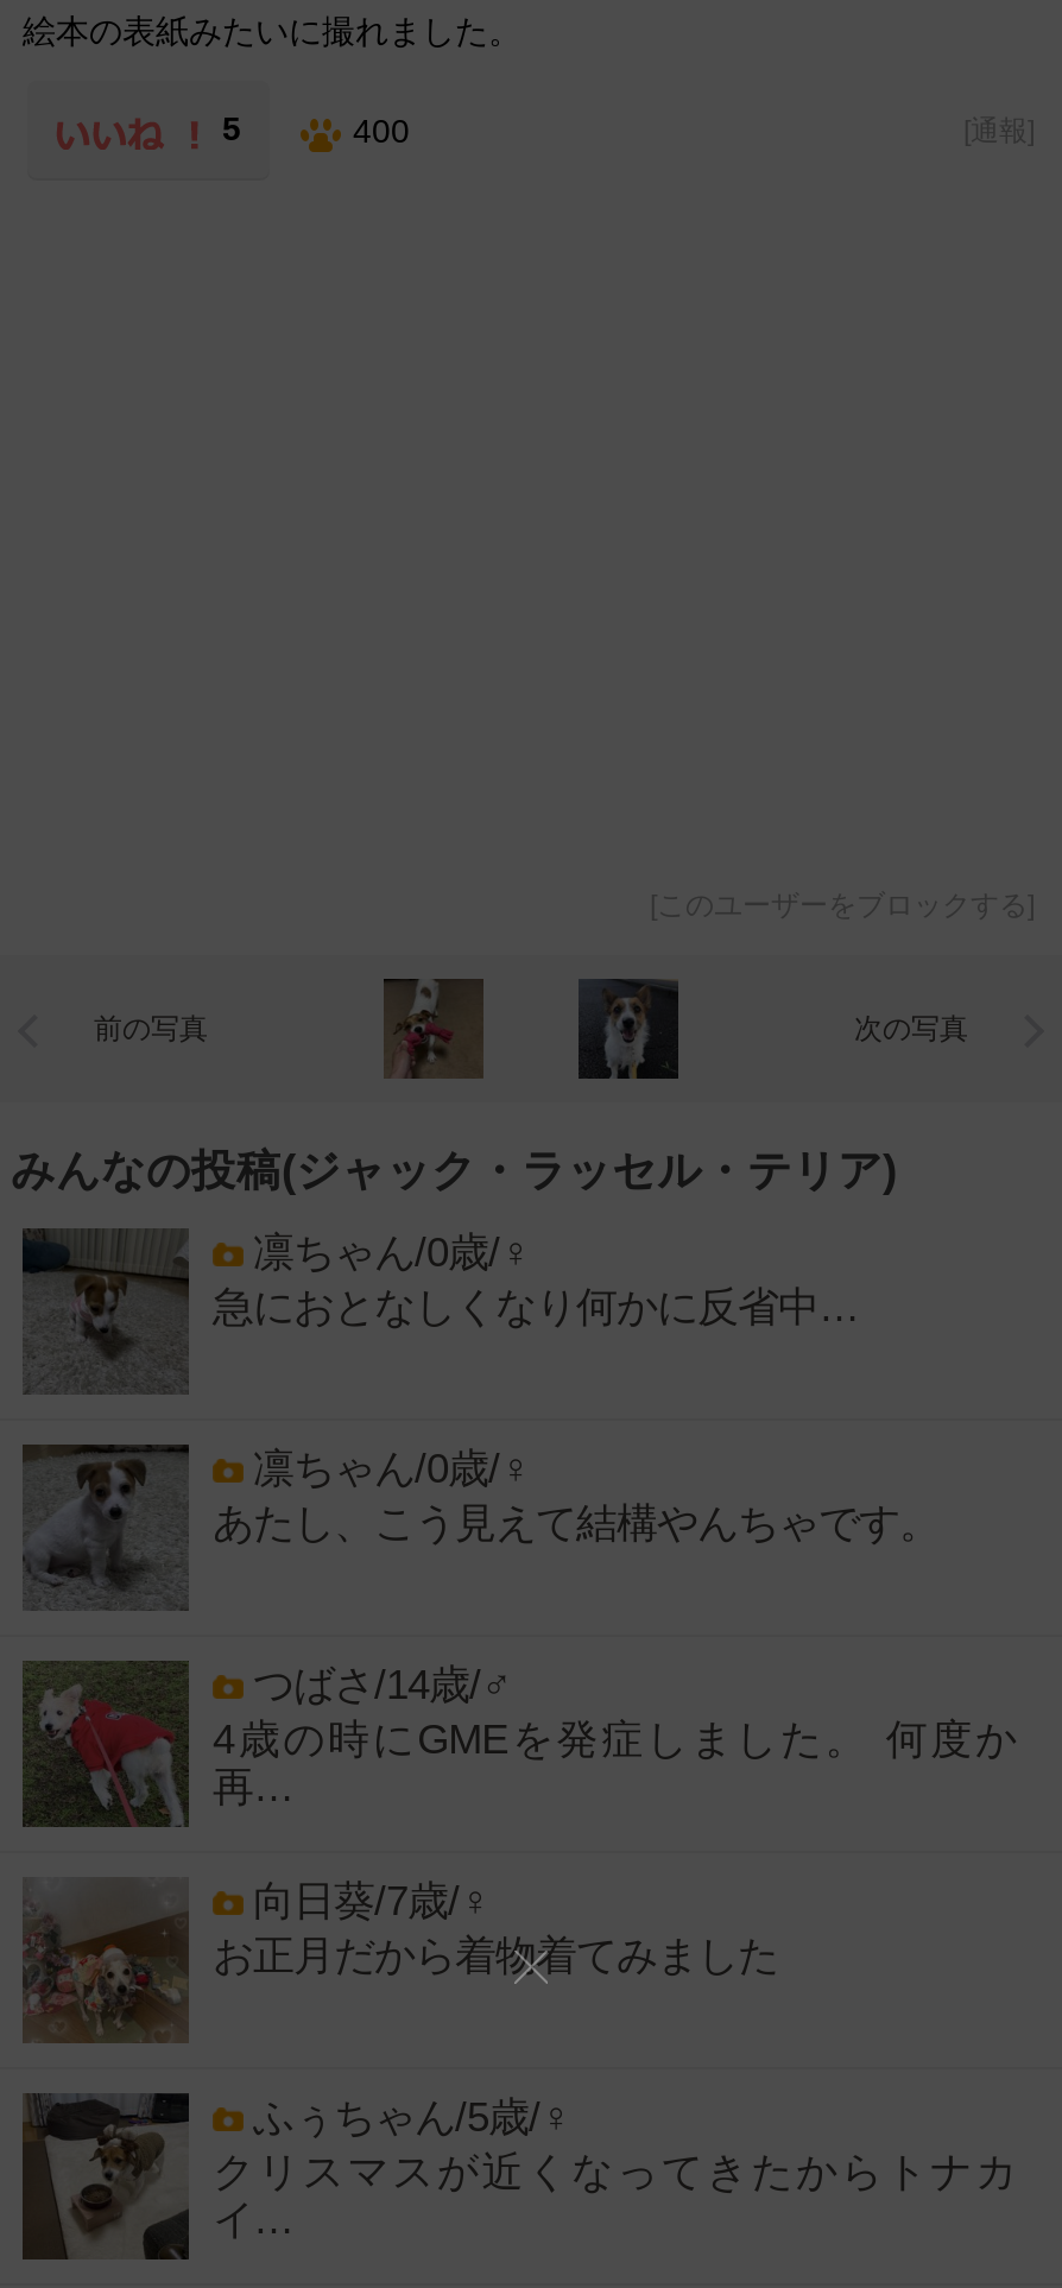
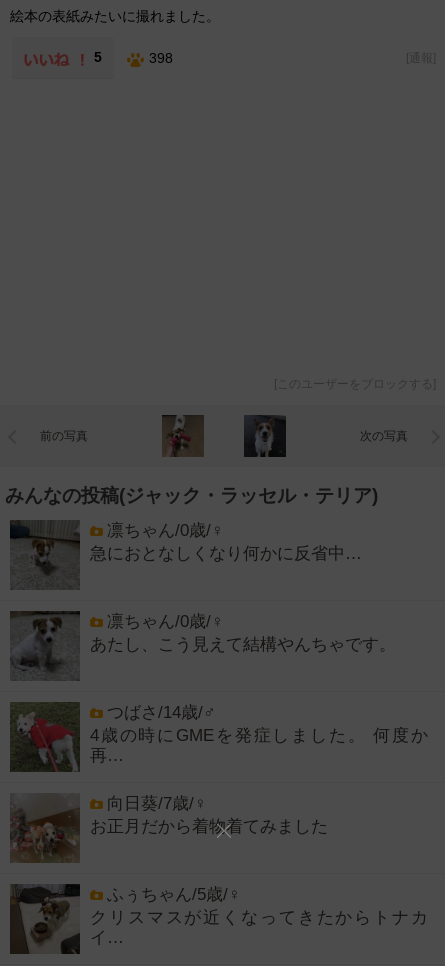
[353,112,410,150] 400 -> [149,50,173,66] 398

